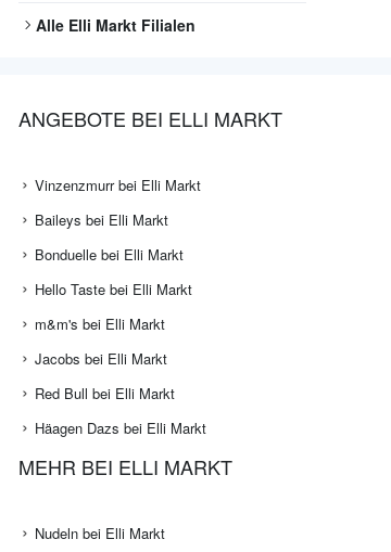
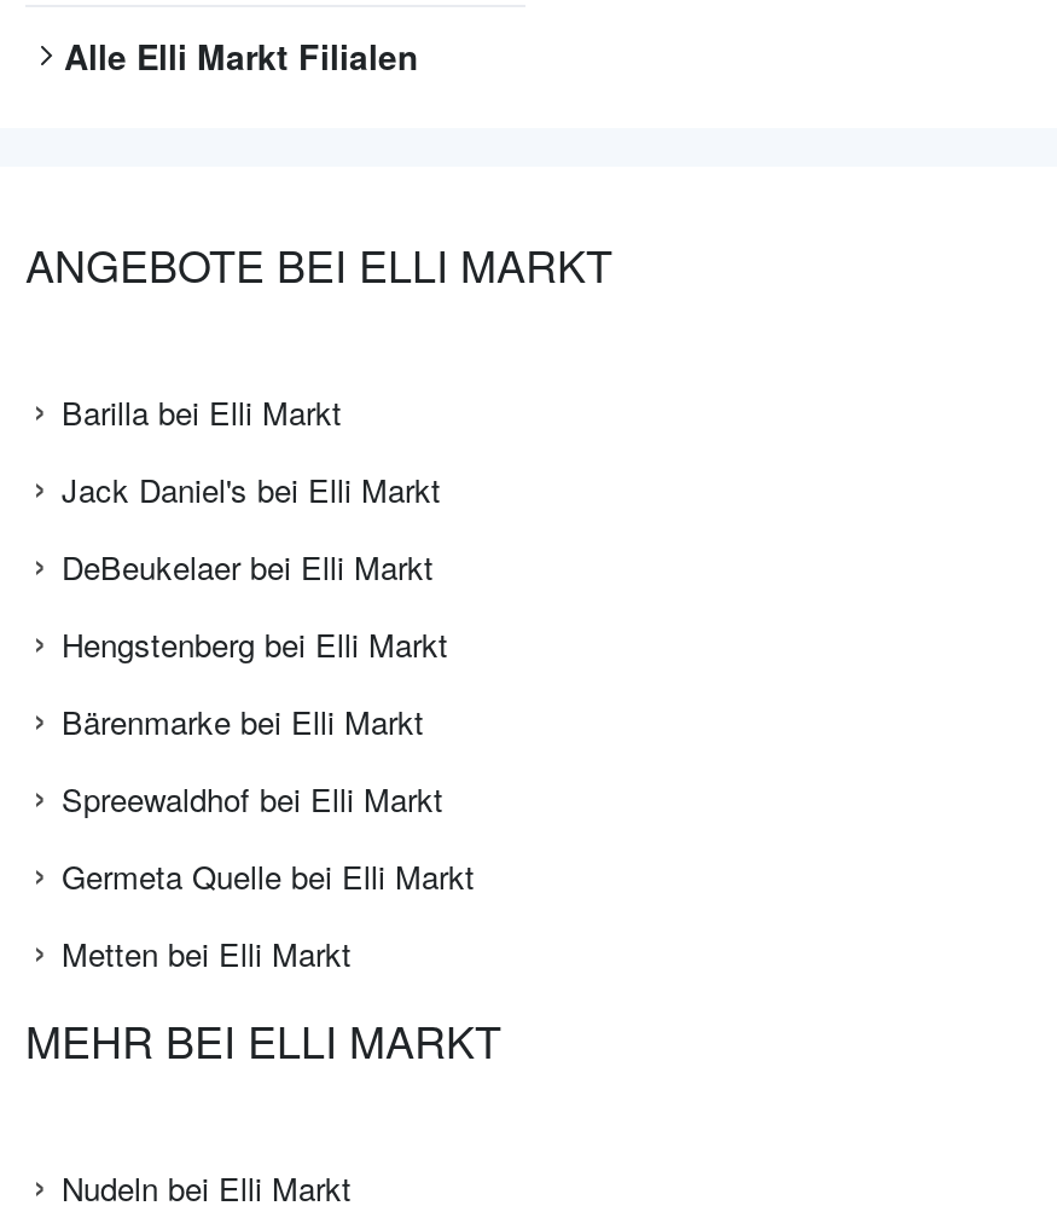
[35,175,201,195] Vinzenzmurr bei Elli Markt -> [62,390,342,436] Barilla bei Elli Markt
[35,210,168,230] Baileys bei Elli Markt -> [62,467,441,513] Jack Daniel's bei Elli Markt
[35,244,184,265] Bonduelle bei Elli Markt -> [62,544,434,590] DeBeukelaer bei Elli Markt
[35,279,192,300] Hello Taste bei Elli Markt -> [62,622,448,668] Hengstenberg bei Elli Markt
[35,314,165,334] m&m's bei Elli Markt -> [62,699,424,745] Bärenmarke bei Elli Markt
[35,348,167,369] Jacobs bei Elli Markt -> [62,776,443,822] Spreewaldhof bei Elli Markt
[35,383,175,404] Red Bull bei Elli Markt -> [62,854,475,900] Germeta Quelle bei Elli Markt
[35,418,206,438] Häagen Dazs bei Elli Markt -> [62,931,352,977] Metten bei Elli Markt

